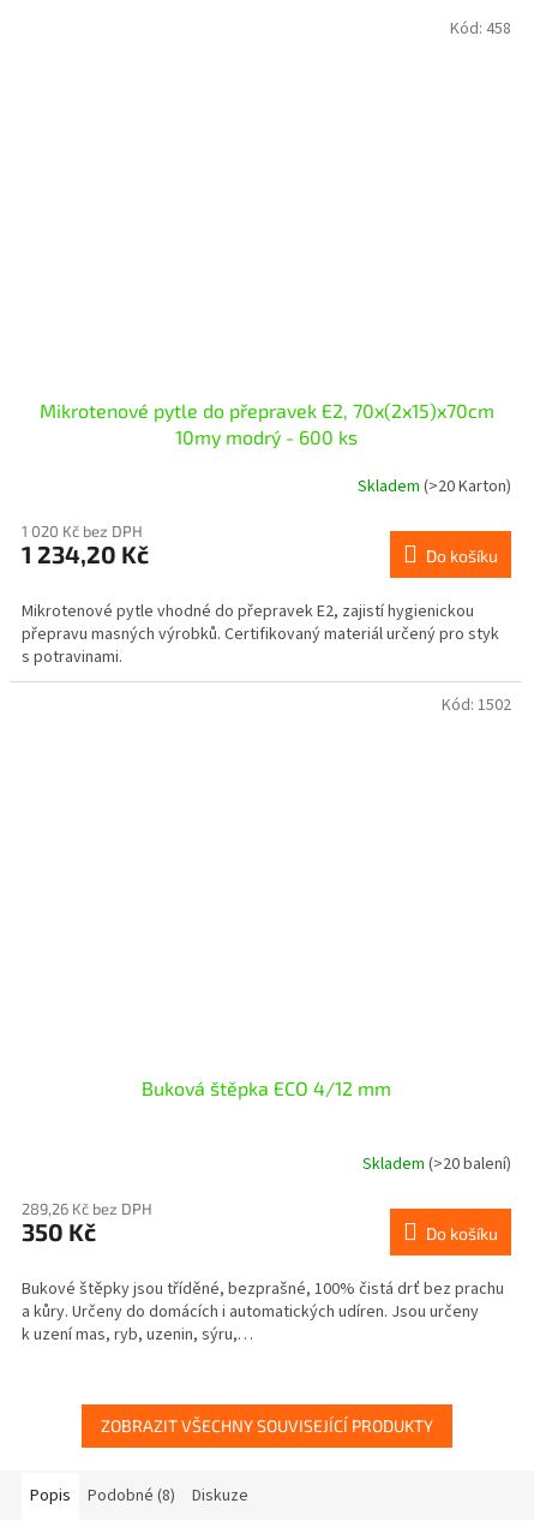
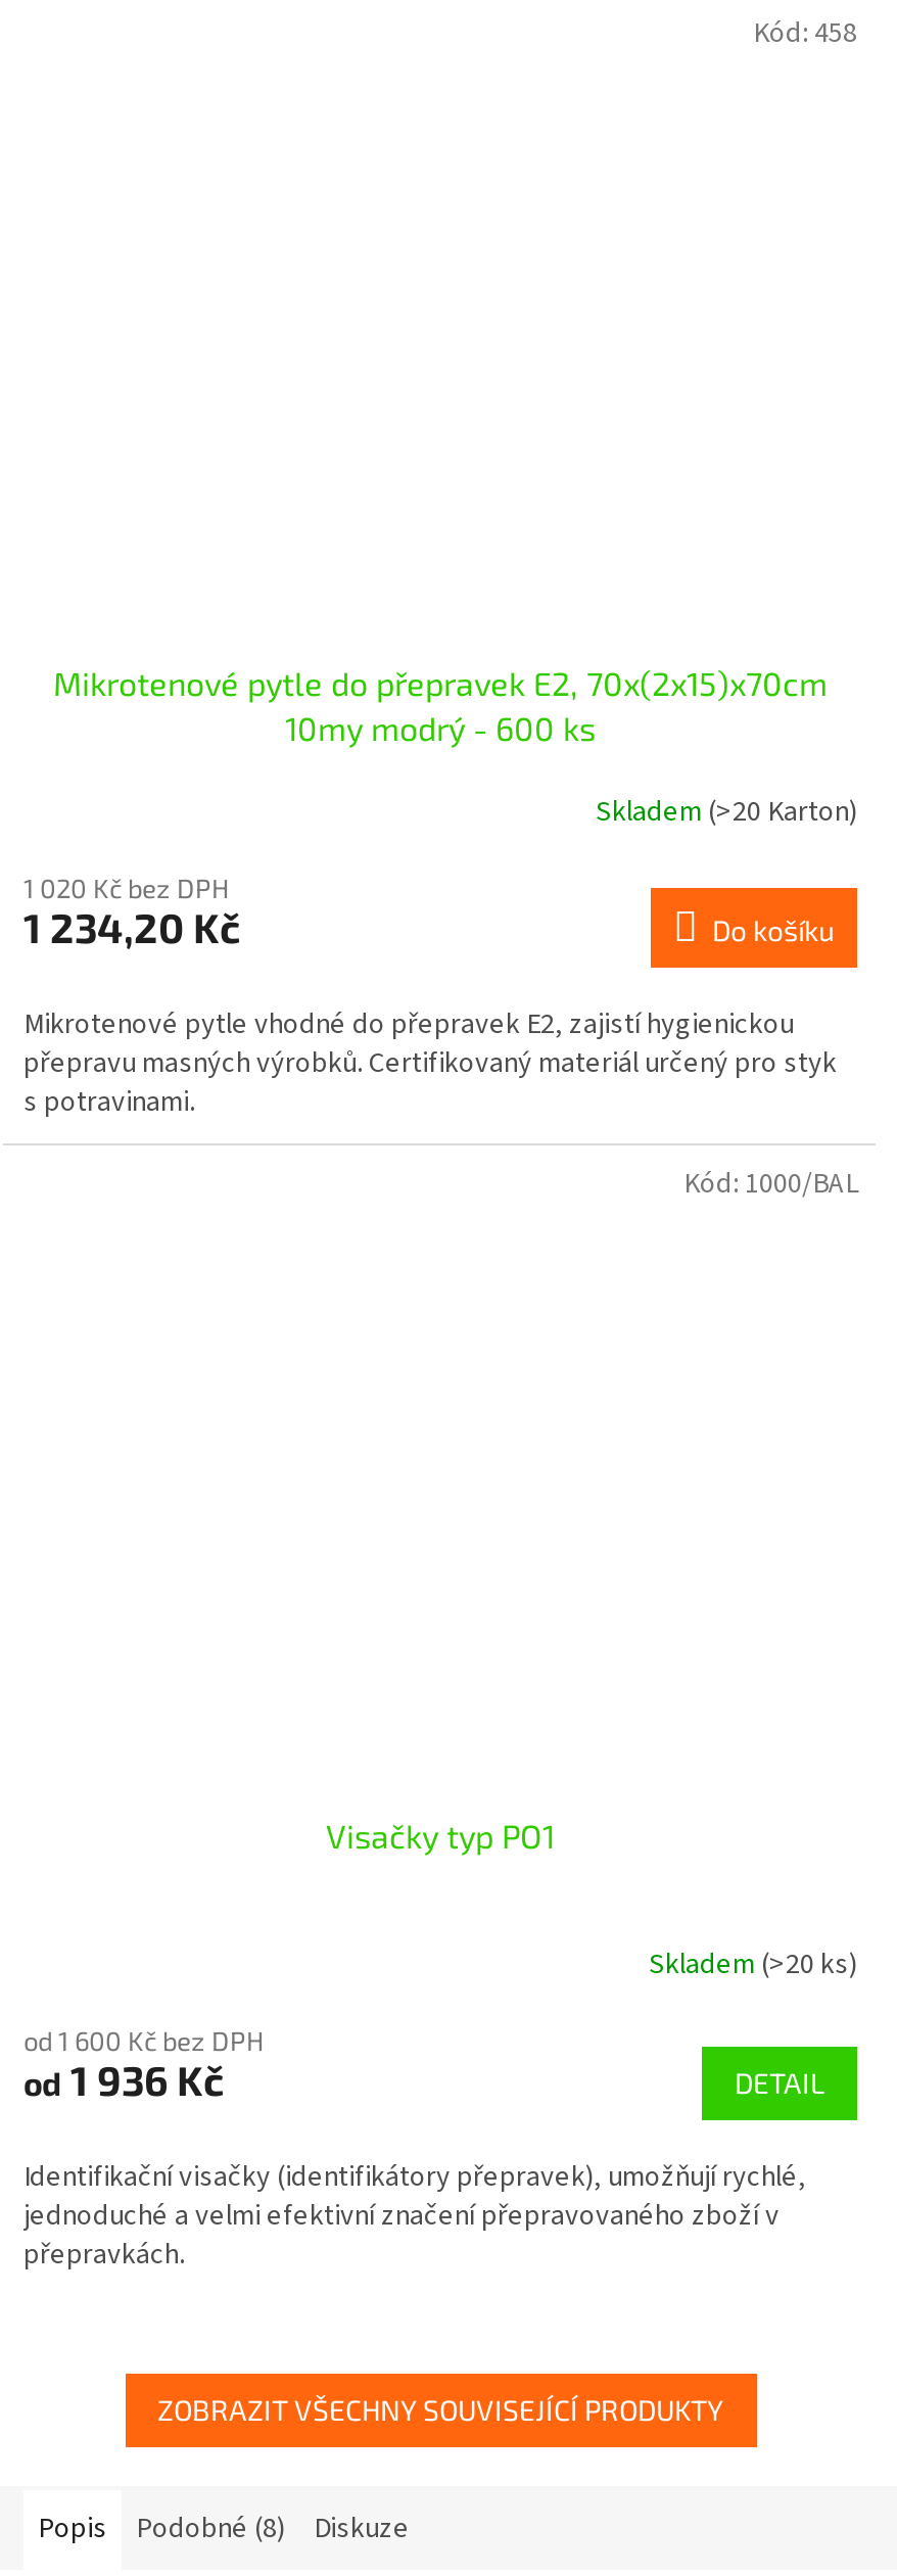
[442,694,511,718] Kód: 1502 -> [683,1165,857,1206] Kód: 1000/BAL
[142,1077,391,1099] Buková štěpka ECO 4/12 mm -> [326,1816,555,1855] Visačky typ PO1
[362,1152,511,1176] Skladem (>20 balení) -> [649,1944,857,1985] Skladem (>20 ks)
[22,1199,498,1246] 289,26 Kč bez DPH | 350 Kč | Do košíku -> [23,2024,824,2104] od 1 600 Kč bez DPH | od 1 936 Kč | DETAIL
[22,1277,504,1347] Bukové štěpky jsou tříděné, bezprašné, 100% čistá drť bez prachu | a kůry. Určeny do domácích i automatických udíren. Jsou určeny | k uzení mas, ryb, uzenin, sýru,… -> [23,2157,806,2276] Identifikační visačky (identifikátory přepravek), umožňují rychlé, | jednoduché a velmi efektivní značení přepravovaného zboží v | přepravkách.

